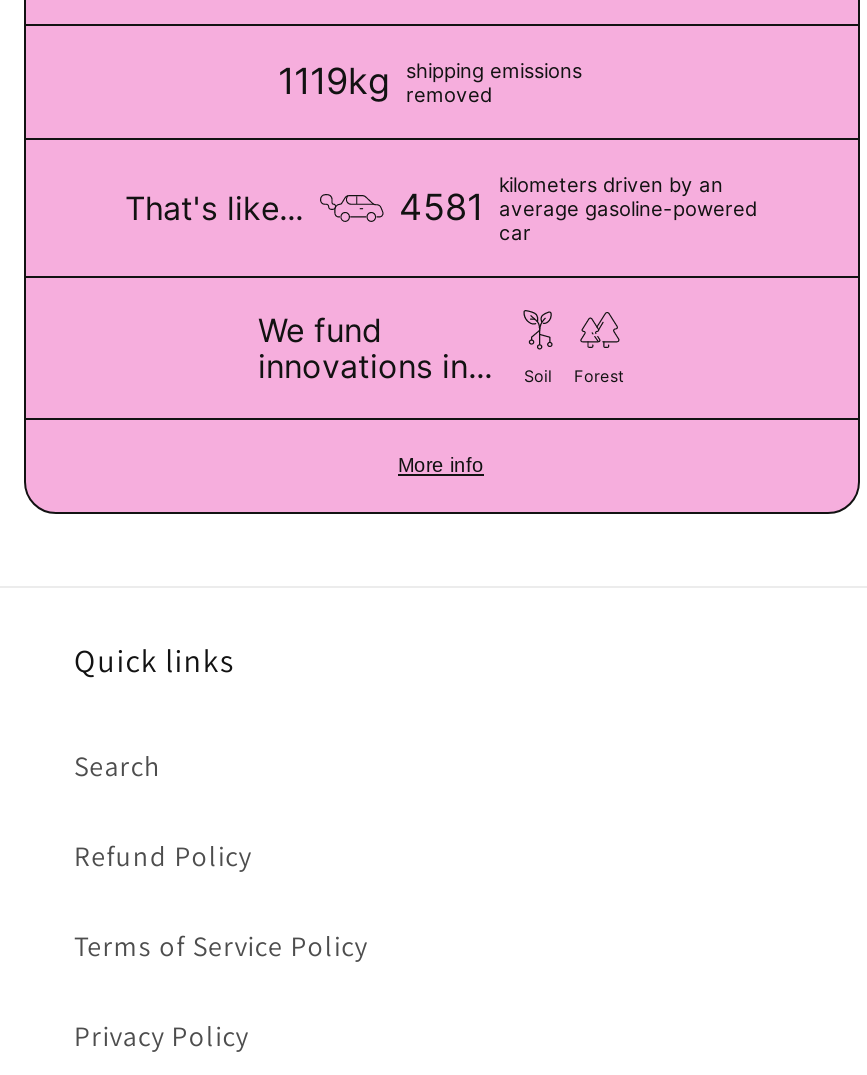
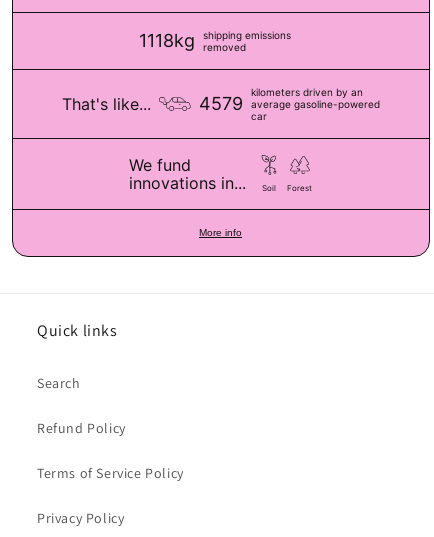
[278,58,582,106] 1119kg shipping emissions removed -> [139,29,291,53] 1118kg shipping emissions removed
[399,186,757,228] 4581 average gasoline-powered -> [198,93,379,114] 4579 average gasoline-powered

